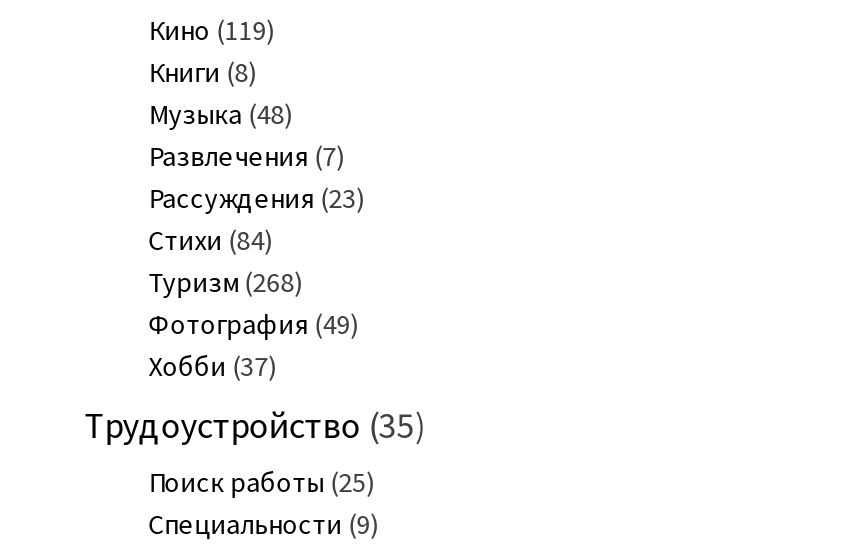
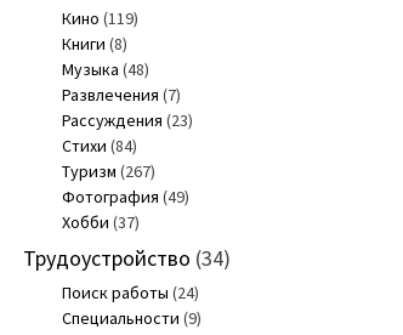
[149,263,303,299] Туризм (268) -> [62,160,155,181] Туризм (267)
[85,401,427,447] Трудоустройство (35) -> [23,243,230,271] Трудоустройство (34)
[149,463,375,499] Поиск работы (25) -> [62,281,199,303] Поиск работы (24)

